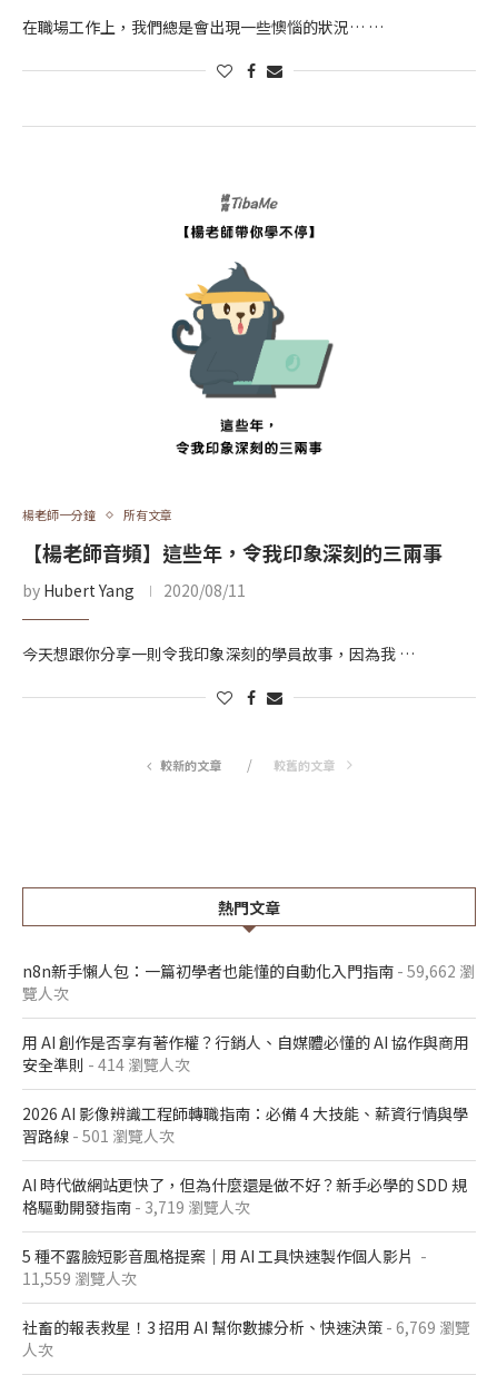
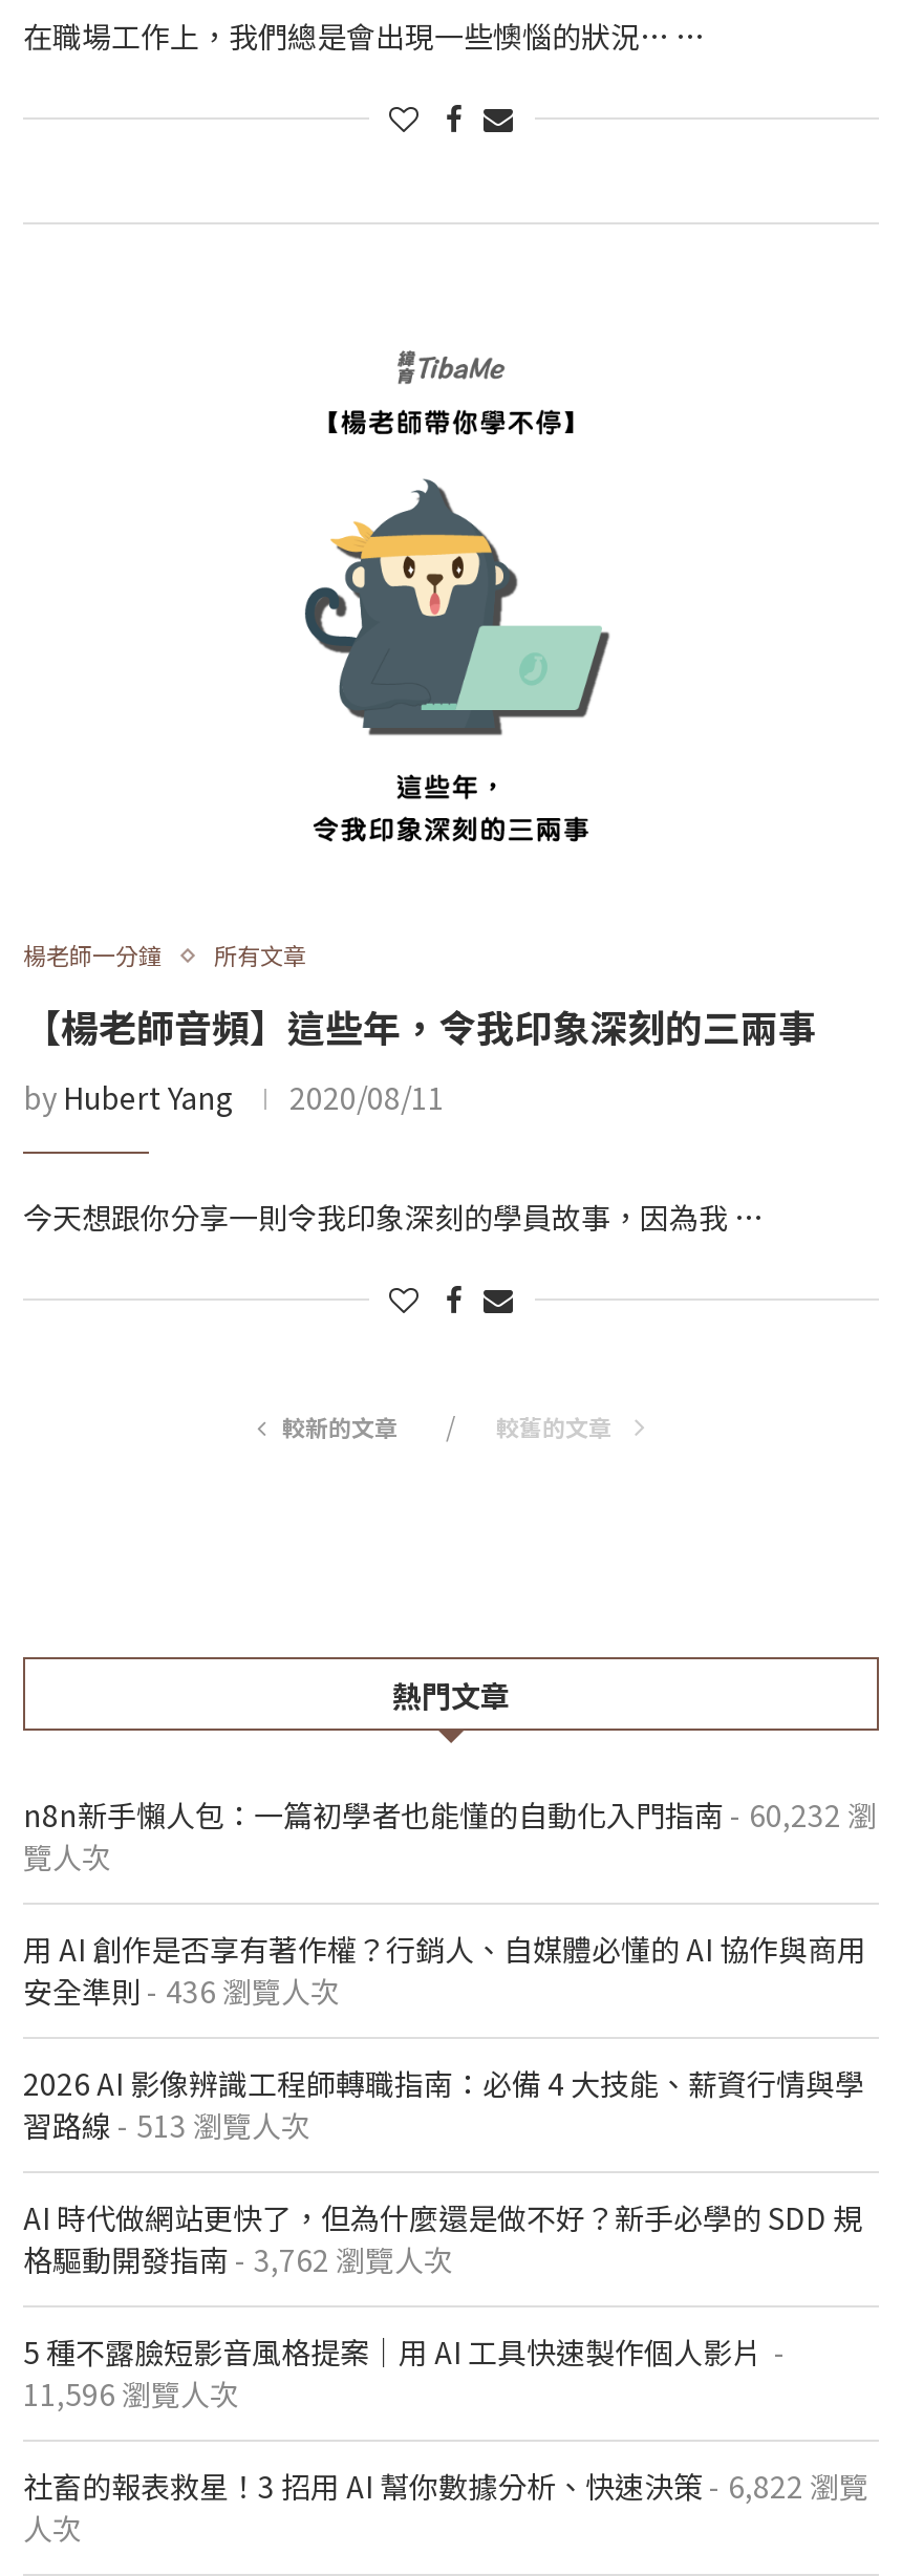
[22,960,475,982] n8n新手懶人包：一篇初學者也能懂的自動化入門指南- 59,662 瀏 -> [23,1794,877,1836] n8n新手懶人包：一篇初學者也能懂的自動化入門指南- 60,232 瀏
[22,1053,190,1076] 安全準則- 414 瀏覽人次 -> [23,1970,340,2012] 安全準則- 436 瀏覽人次
[22,1125,175,1147] 習路線- 501 瀏覽人次 -> [23,2104,310,2146] 習路線- 513 瀏覽人次
[22,1196,250,1218] 格驅動開發指南- 3,719 瀏覽人次 -> [23,2239,453,2281] 格驅動開發指南- 3,762 瀏覽人次
[22,1267,137,1289] 11,559 瀏覽人次 -> [23,2373,239,2415] 11,596 瀏覽人次
[22,1316,470,1338] 社畜的報表救星！3 招用 AI 幫你數據分析、快速決策- 6,769 瀏覽 -> [23,2465,868,2507] 社畜的報表救星！3 招用 AI 幫你數據分析、快速決策- 6,822 瀏覽

